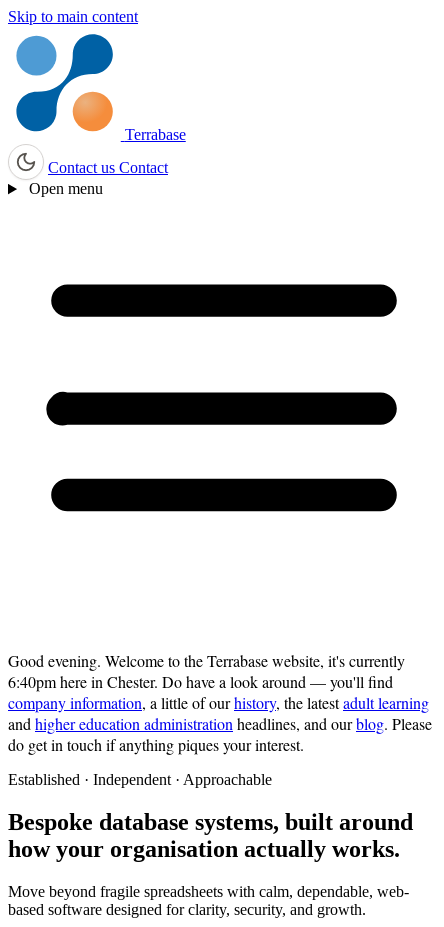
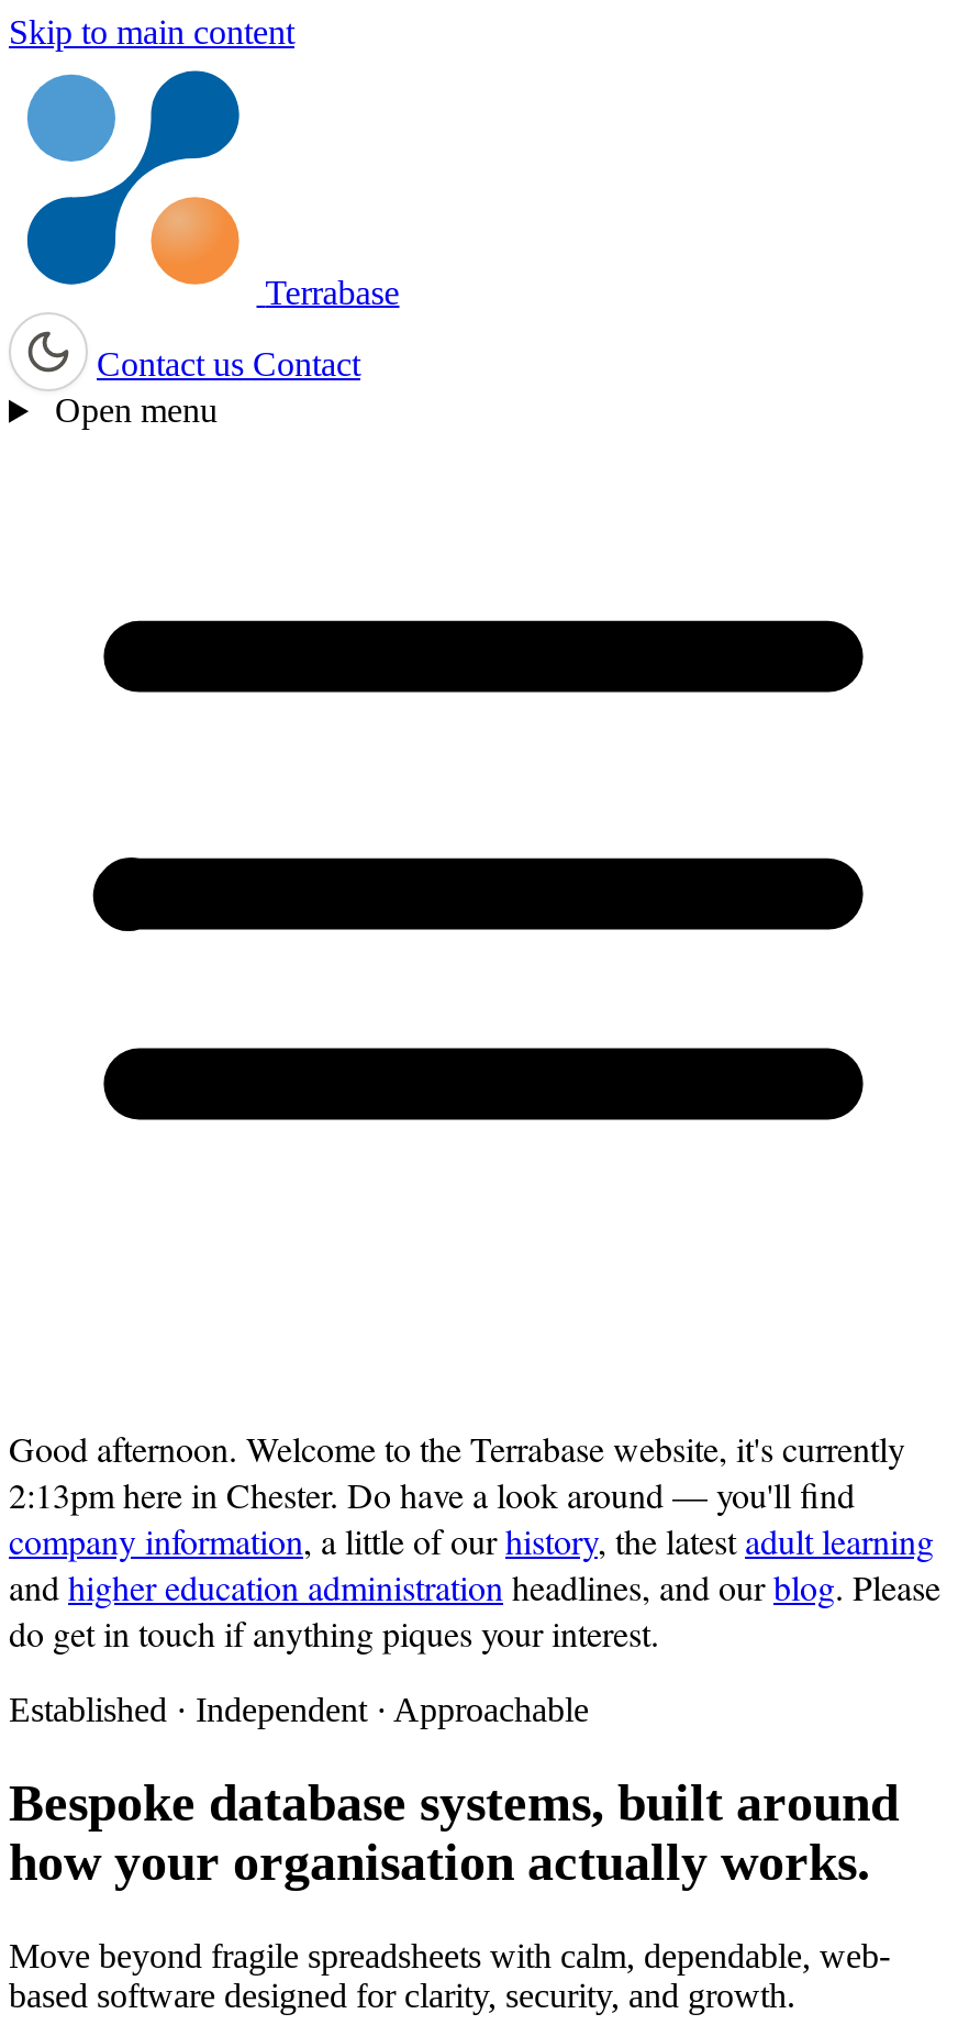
[8,650,405,671] Good evening. Welcome to the Terrabase website, it's currently -> [9,1426,905,1472] Good afternoon. Welcome to the Terrabase website, it's currently
[8,671,393,692] 6:40pm here in Chester. Do have a look around — you'll find -> [9,1472,855,1518] 2:13pm here in Chester. Do have a look around — you'll find

